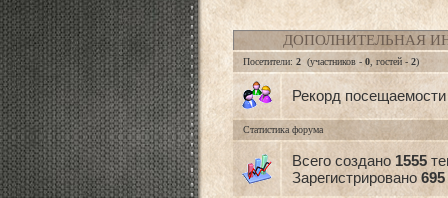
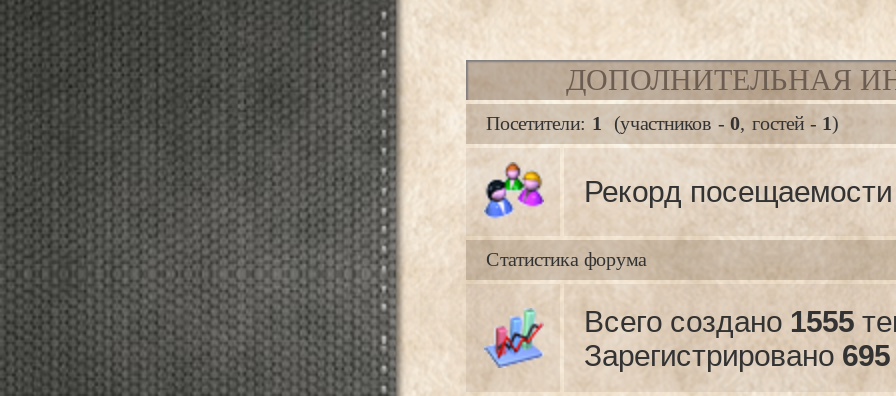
[243,56,419,67] Посетители: 2 (участников - 0, гостей - 2) -> [486,112,838,134] Посетители: 1 (участников - 0, гостей - 1)

